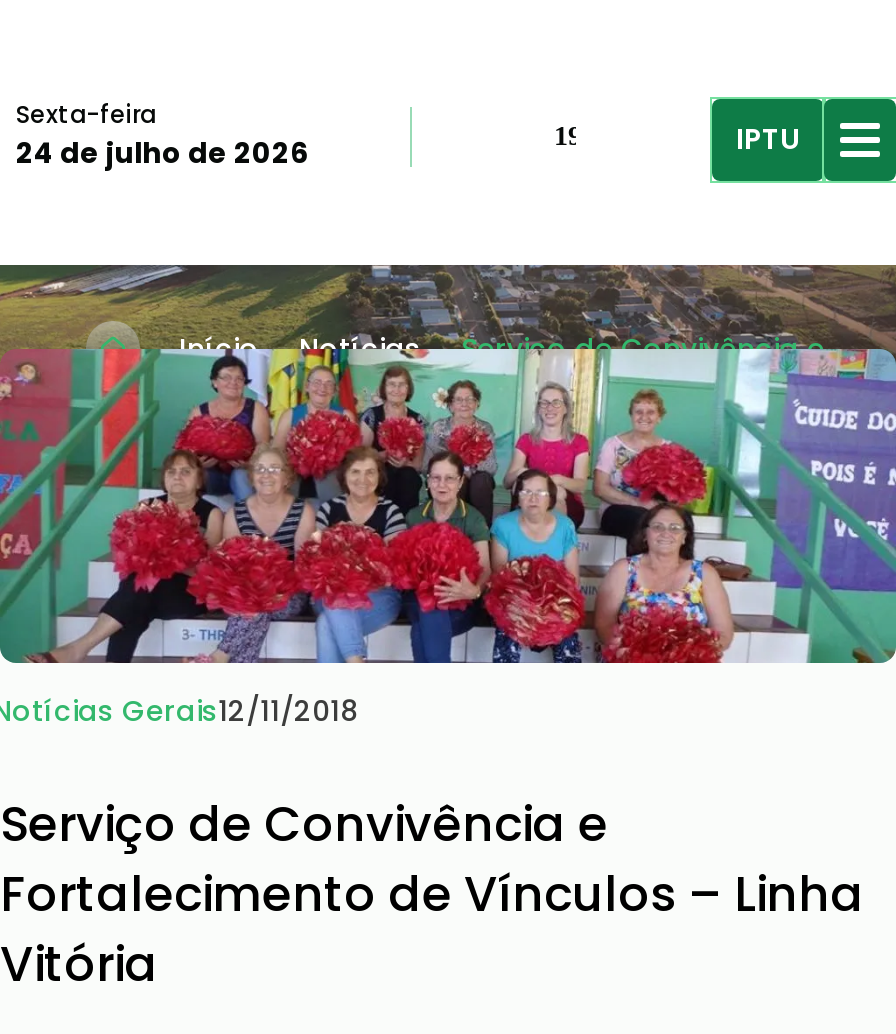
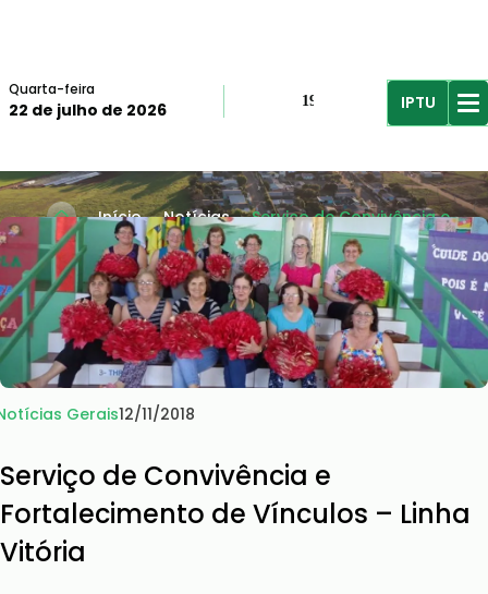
[16,97,308,173] Sexta-feira | 24 de julho de 2026 -> [9,80,167,121] Quarta-feira | 22 de julho de 2026

